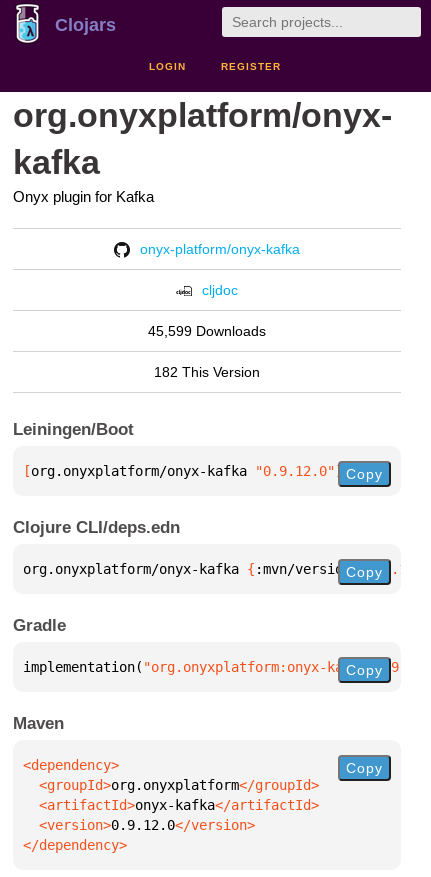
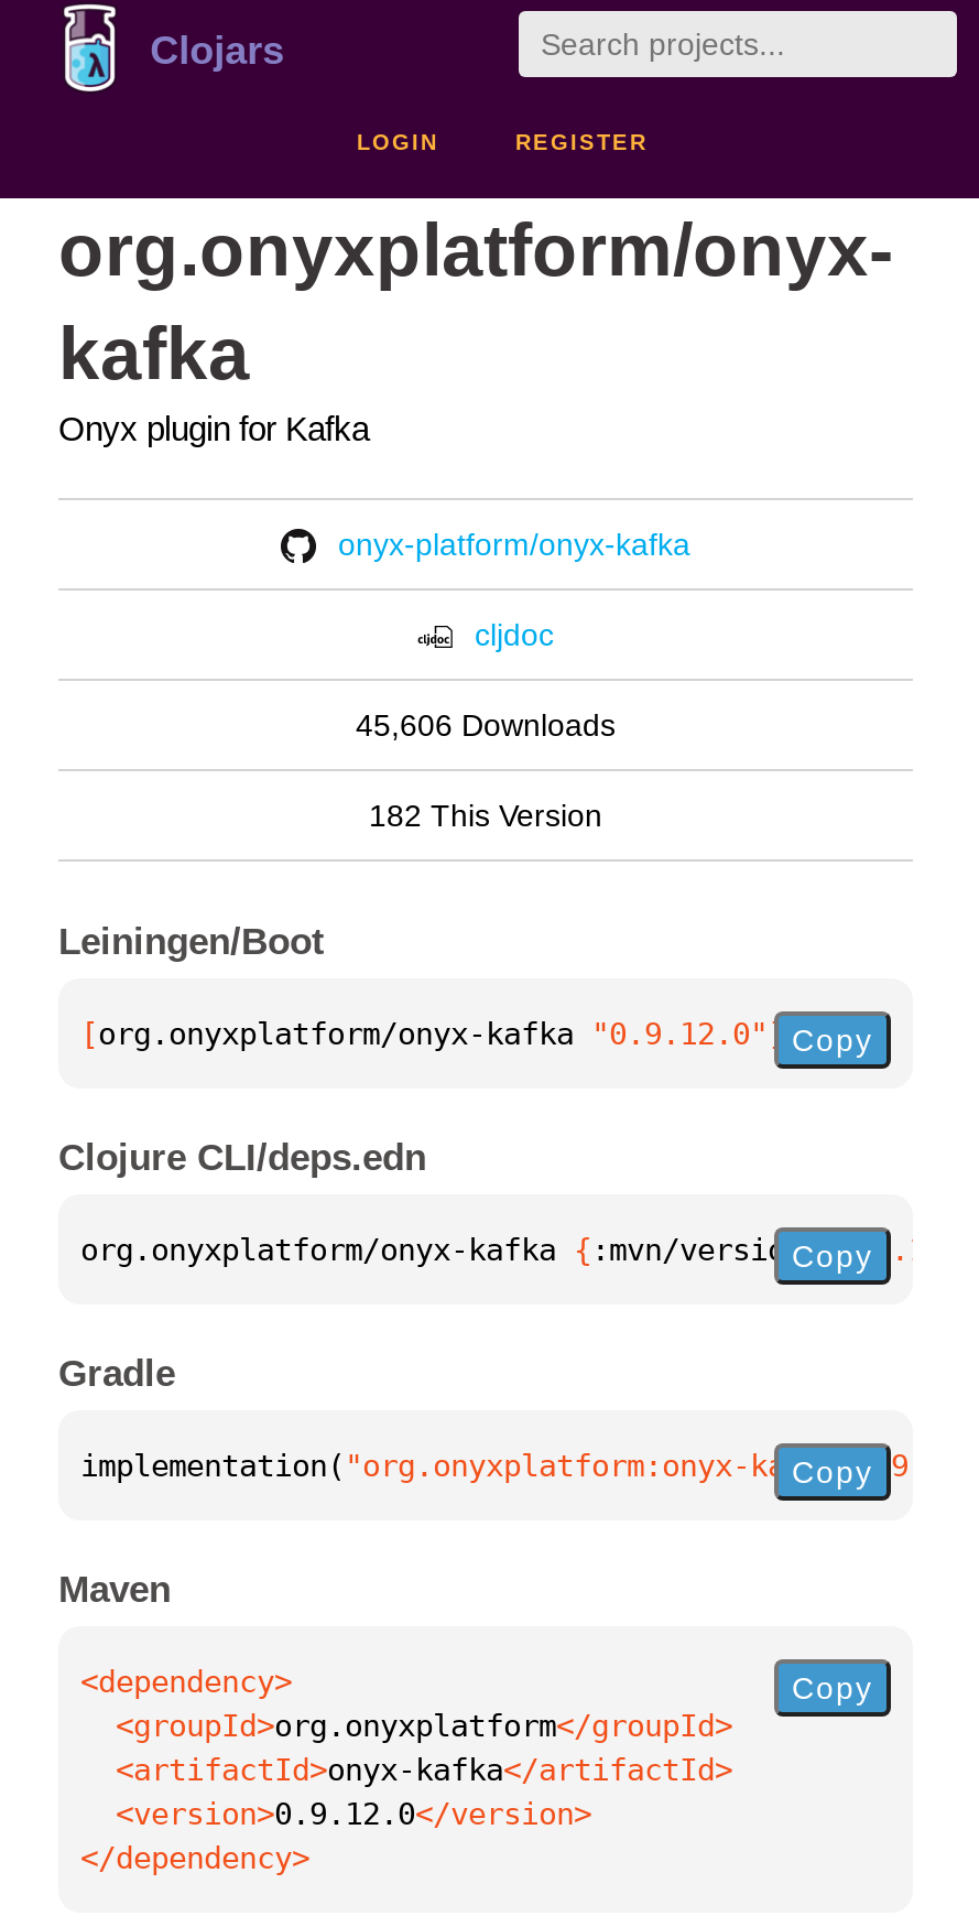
[148,323,266,339] 45,599 Downloads -> [356,707,616,743] 45,606 Downloads

